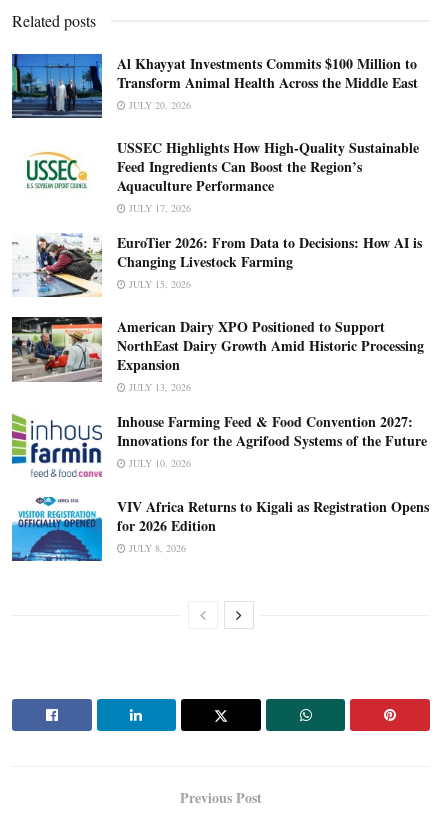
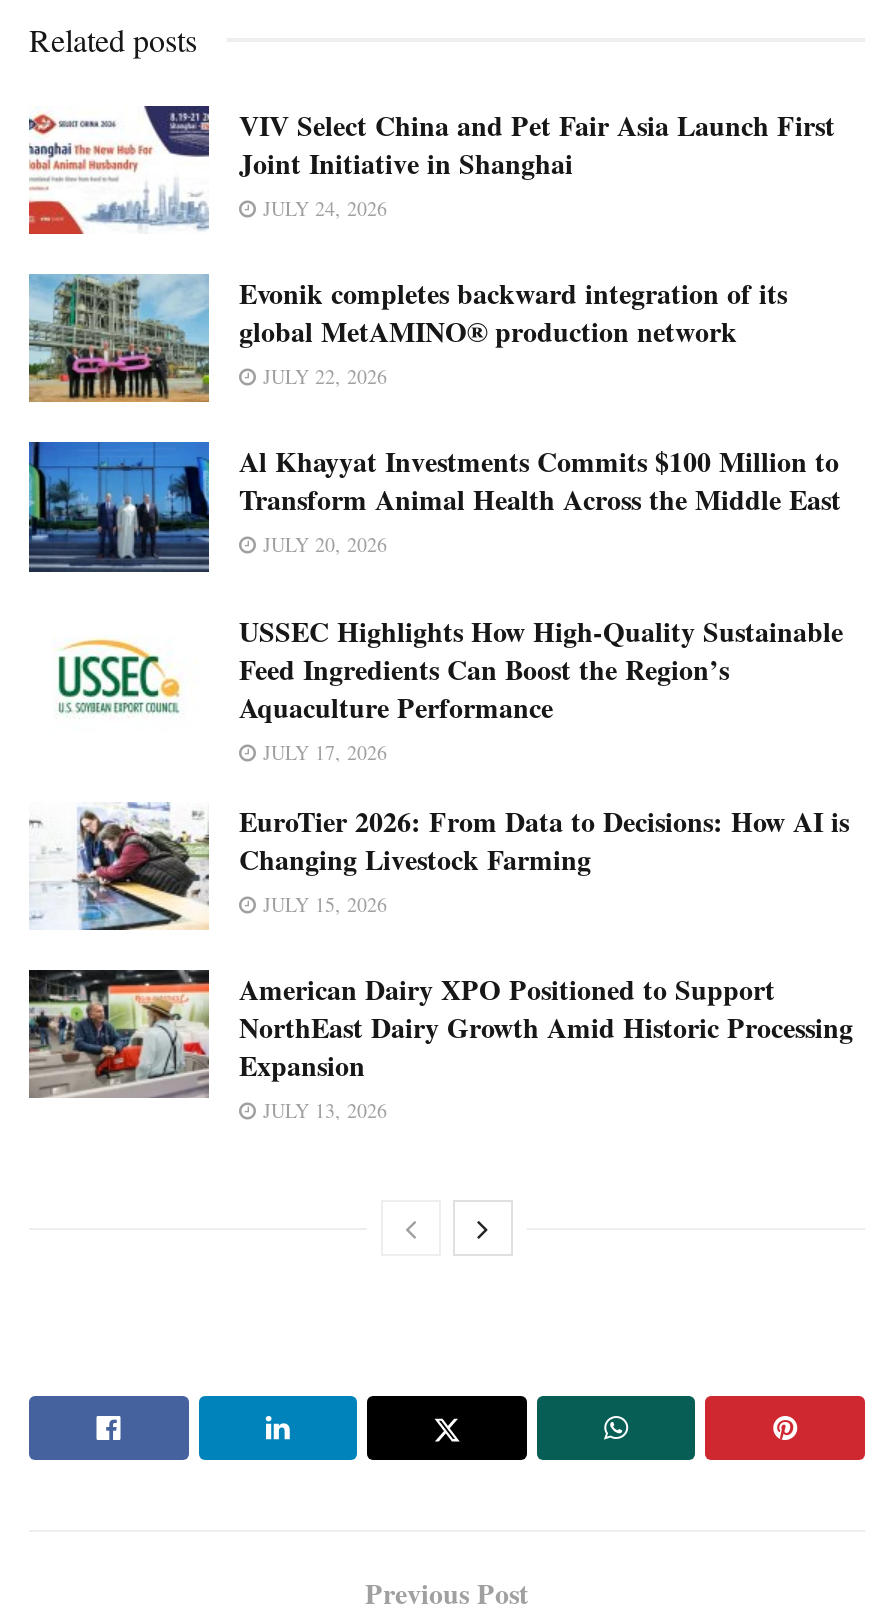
none -> [27,103,835,390] [image] | VIV Select China and Pet Fair Asia Launch First | Joint Initiative in Shanghai | JULY 24, 2026 | Evonik completes backward integration of its | global MetAMINO® production network | JULY 22, 2026
none -> [27,272,211,404] [image]
moved [10,53,424,394] -> [25,441,853,1124]: [image] | Al Khayyat Investments Commits $100 Million to | Transform Animal Health Across the Middle East | ... | Expansion | JULY 13, 2026
[11,411,429,555] [image] | Inhouse Farming Feed & Food Convention 2027: | Innovations for the Agrifood Systems of the Future | JULY 10, 2026 | VIV Africa Returns to Kigali as Registration Opens | for 2026 Edition | JULY 8, 2026 -> none
[11,496,103,562] [image] -> none

